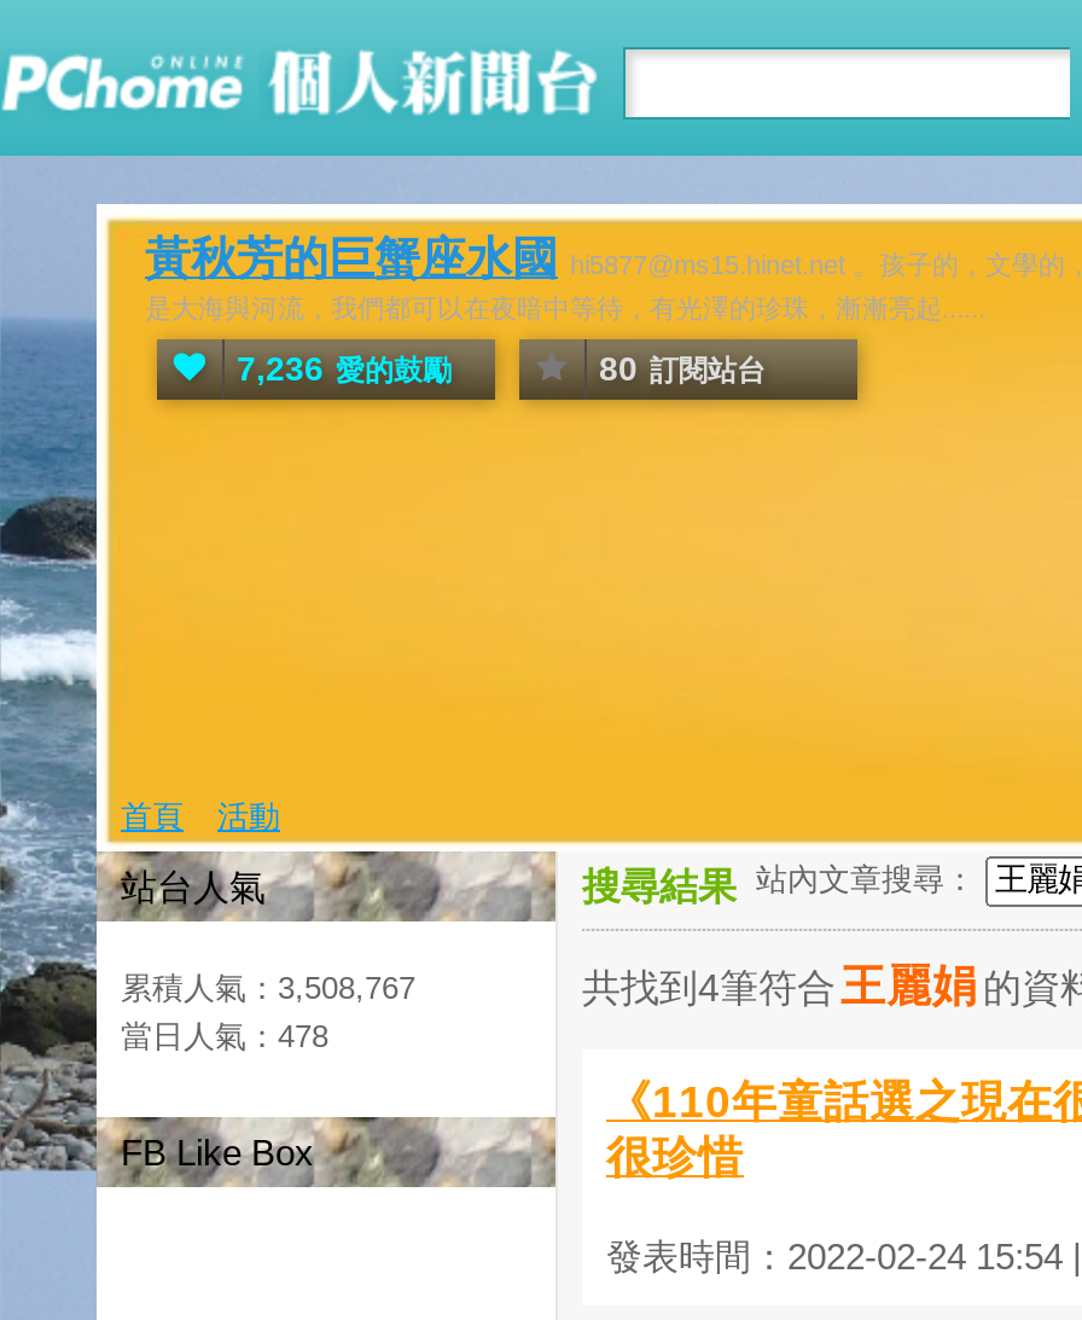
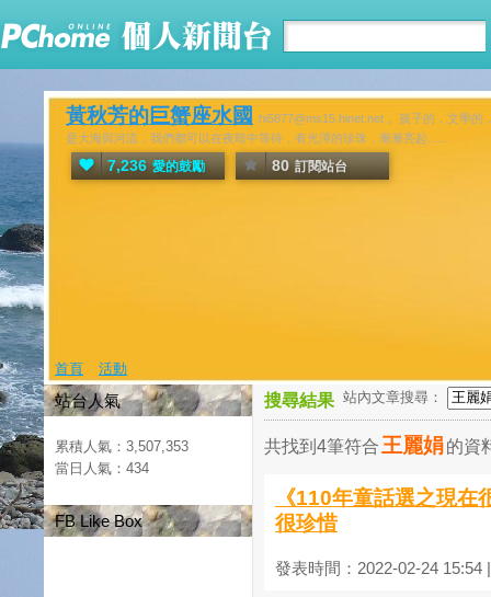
[121,970,415,1006] 累積人氣：3,508,767 -> [55,438,189,455] 累積人氣：3,507,353
[121,1018,328,1054] 當日人氣：478 -> [55,460,149,477] 當日人氣：434

